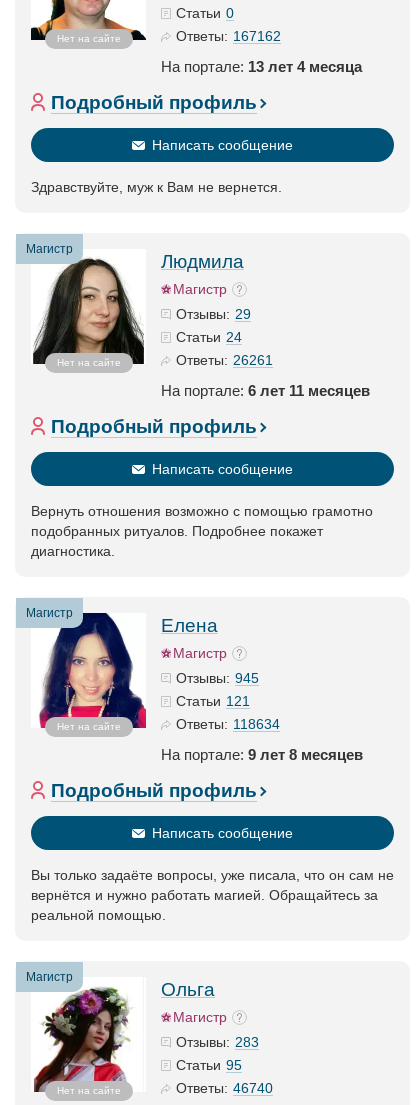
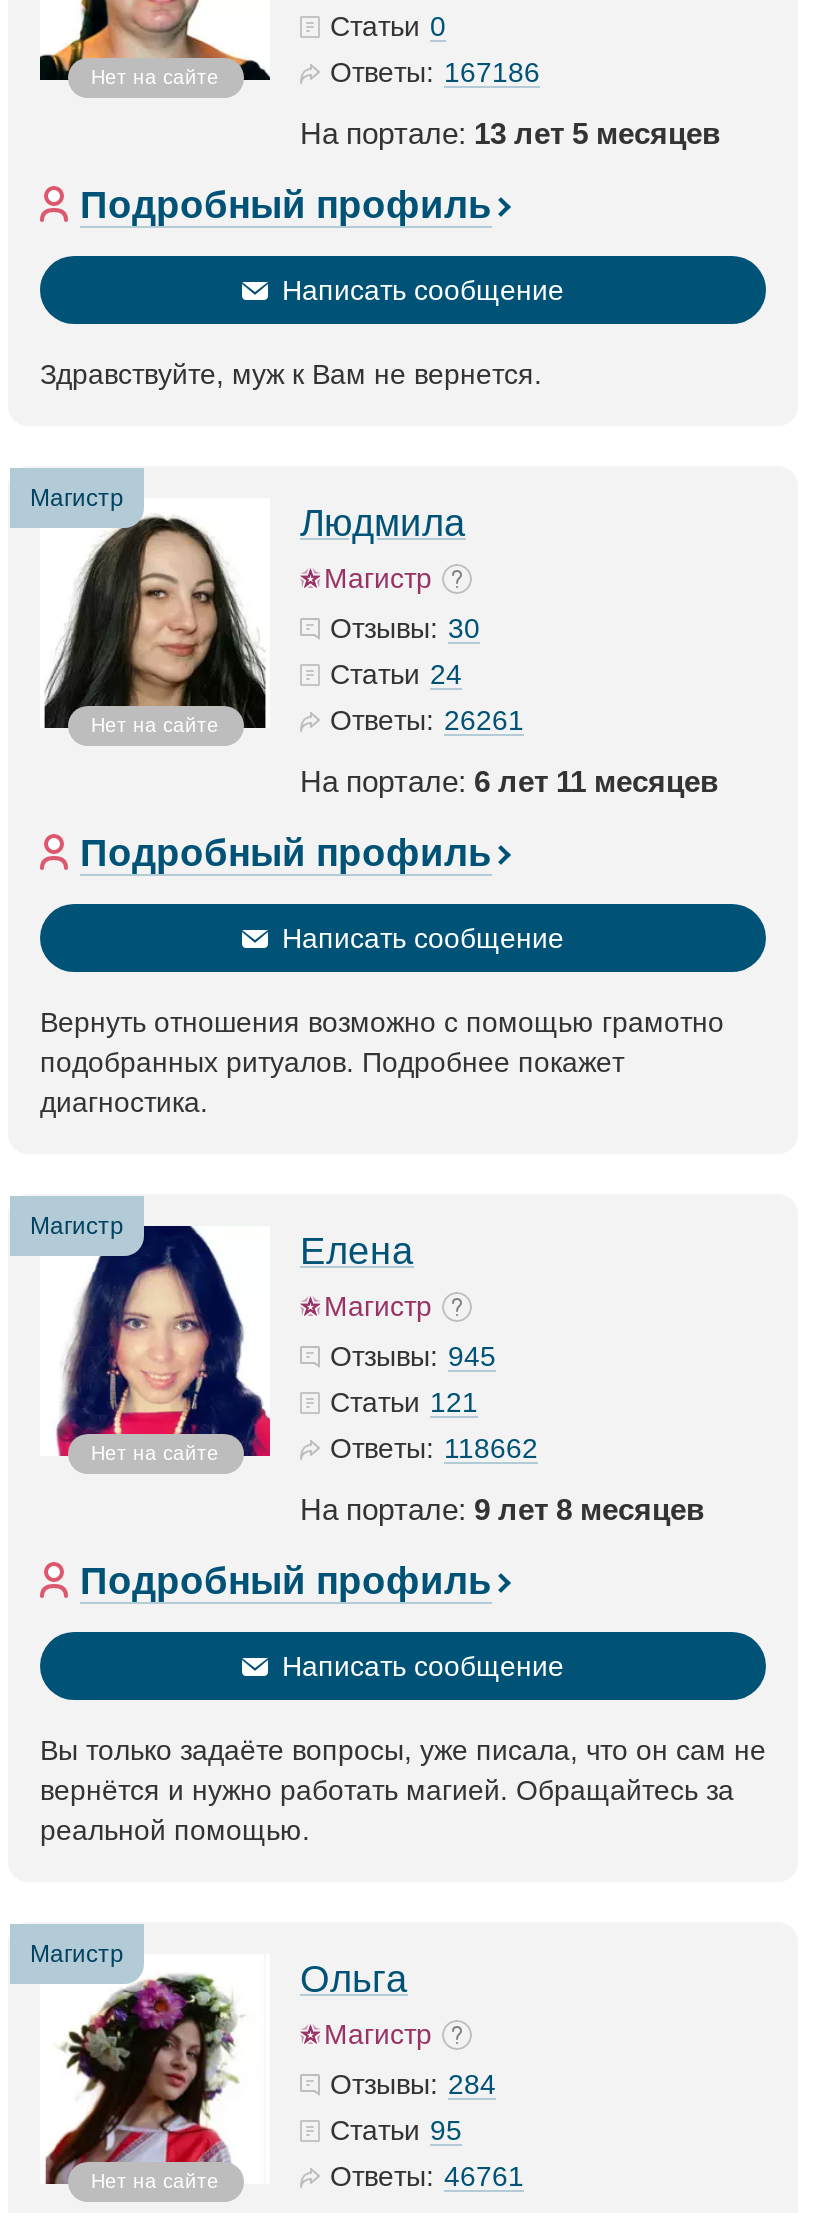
[176,27,281,44] Ответы: 167162 -> [330,55,540,88] Ответы: 167186
[161,58,362,75] На портале: 13 лет 4 месяца -> [300,116,720,150] На портале: 13 лет 5 месяцев
[176,305,251,322] Отзывы: 29 -> [330,611,480,644] Отзывы: 30
[176,715,280,732] Ответы: 118634 -> [330,1431,538,1464] Ответы: 118662
[176,1033,259,1050] Отзывы: 283 -> [330,2067,496,2100] Отзывы: 284
[176,1079,273,1096] Ответы: 46740 -> [330,2159,524,2192] Ответы: 46761

